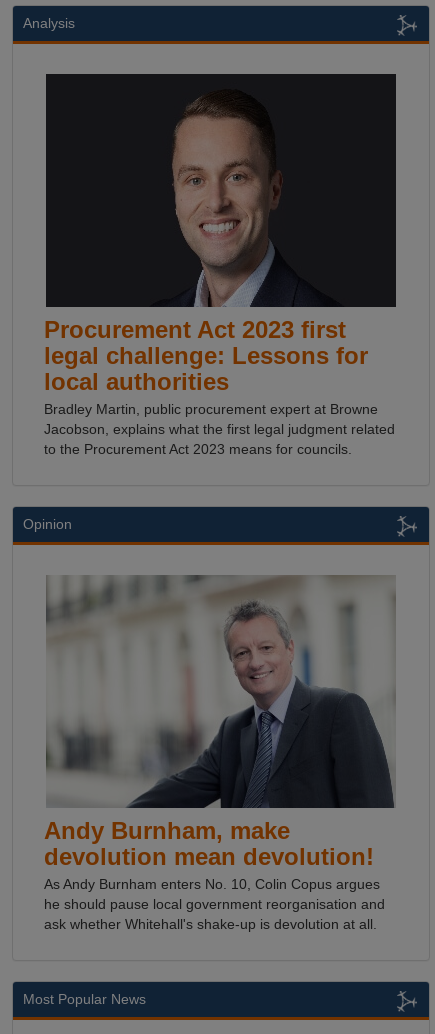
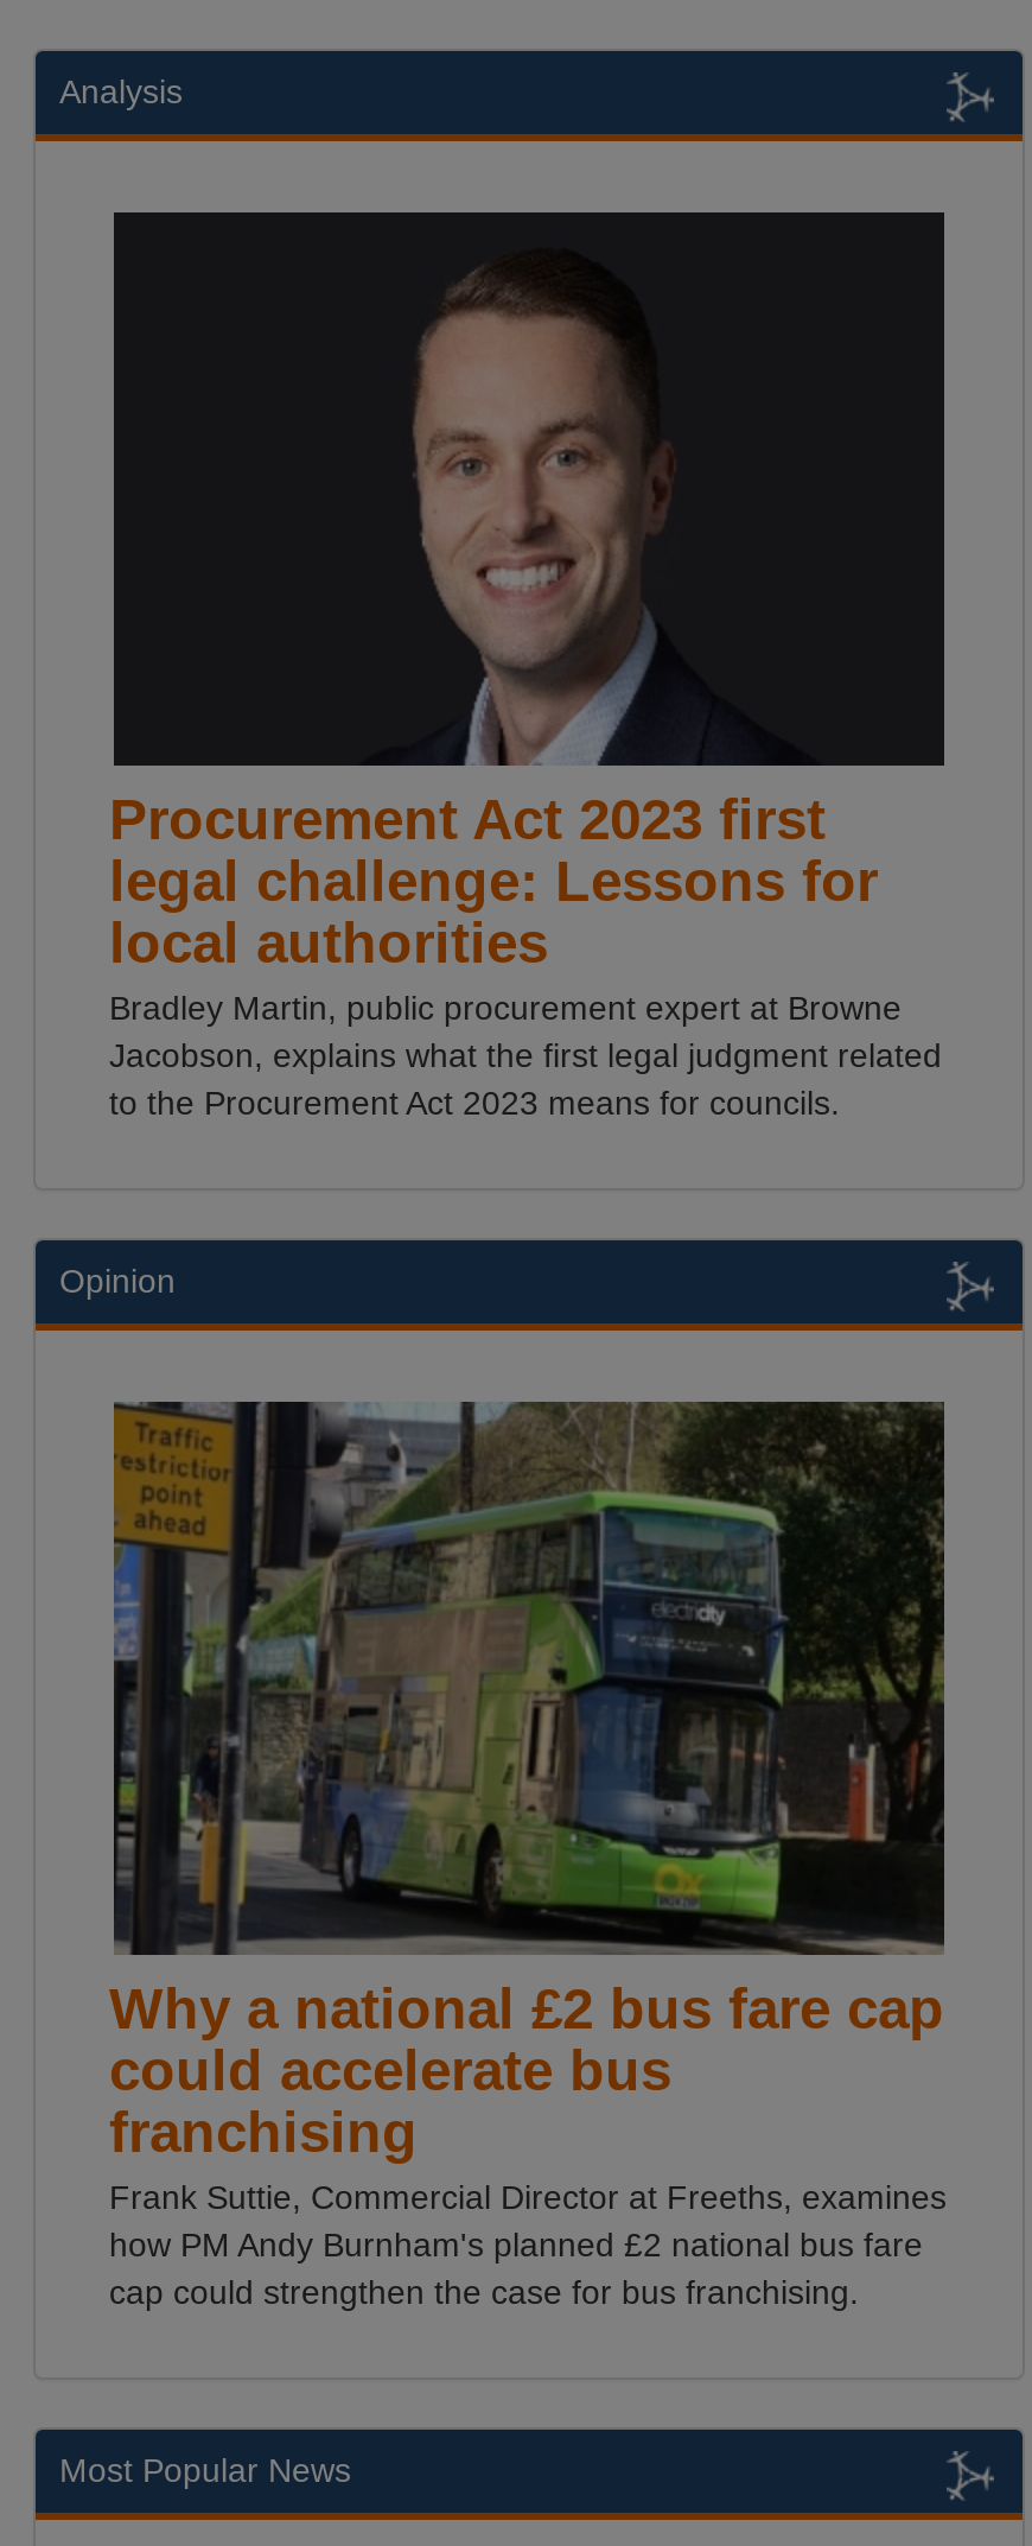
[44,574,396,932] [image] | Andy Burnham, make | devolution mean devolution! | As Andy Burnham enters No. 10, Colin Copus argues | he should pause local government reorganisation and | ask whether Whitehall's shake-up is devolution at all. -> [109,1399,947,2312] [image] | Why a national £2 bus fare cap | could accelerate bus | franchising | Frank Suttie, Commercial Director at Freeths, examines | how PM Andy Burnham's planned £2 national bus fare | cap could strengthen the case for bus franchising.

